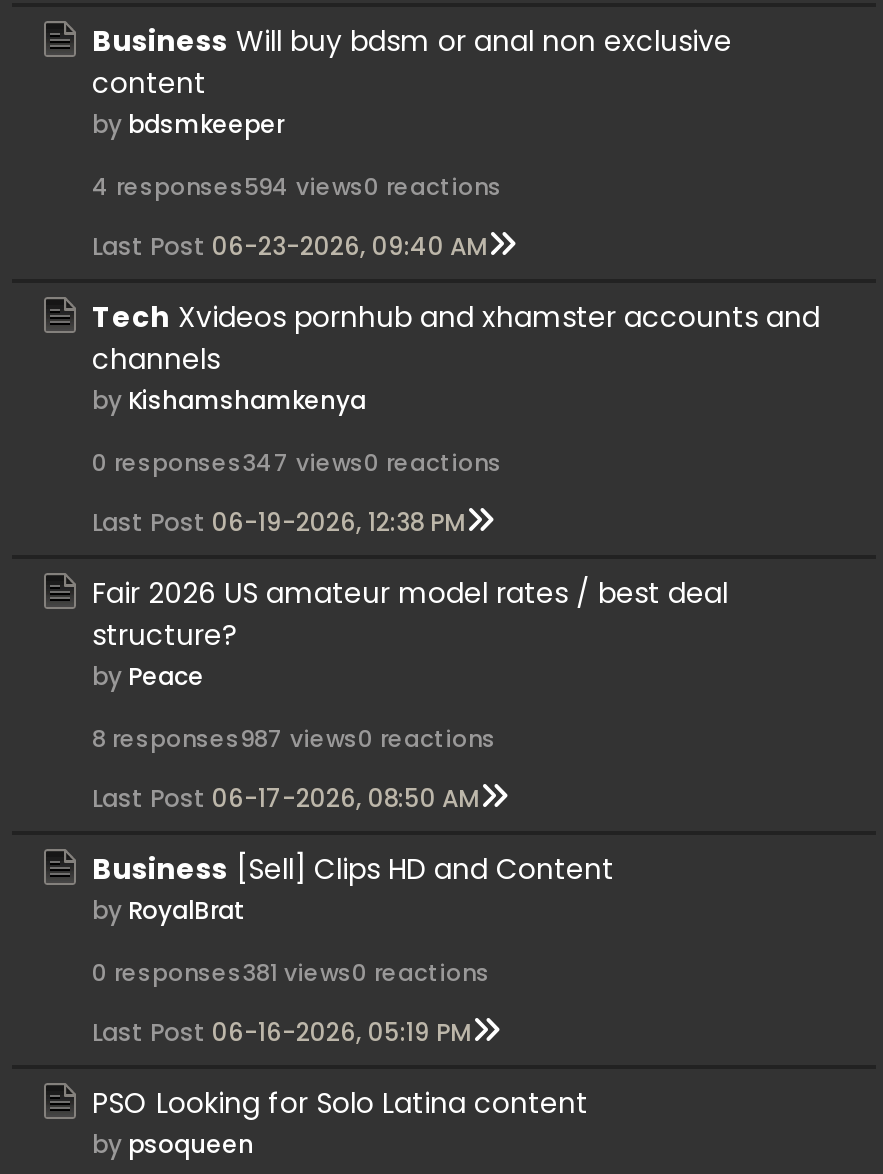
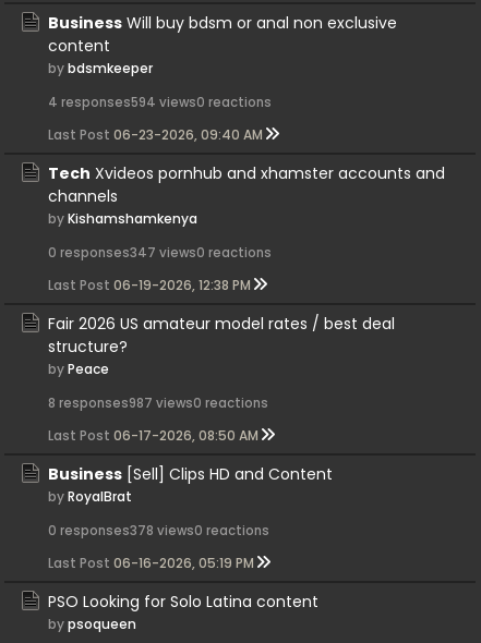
[92,957,490,989] 0 responses381 views0 reactions -> [48,522,269,539] 0 responses378 views0 reactions

